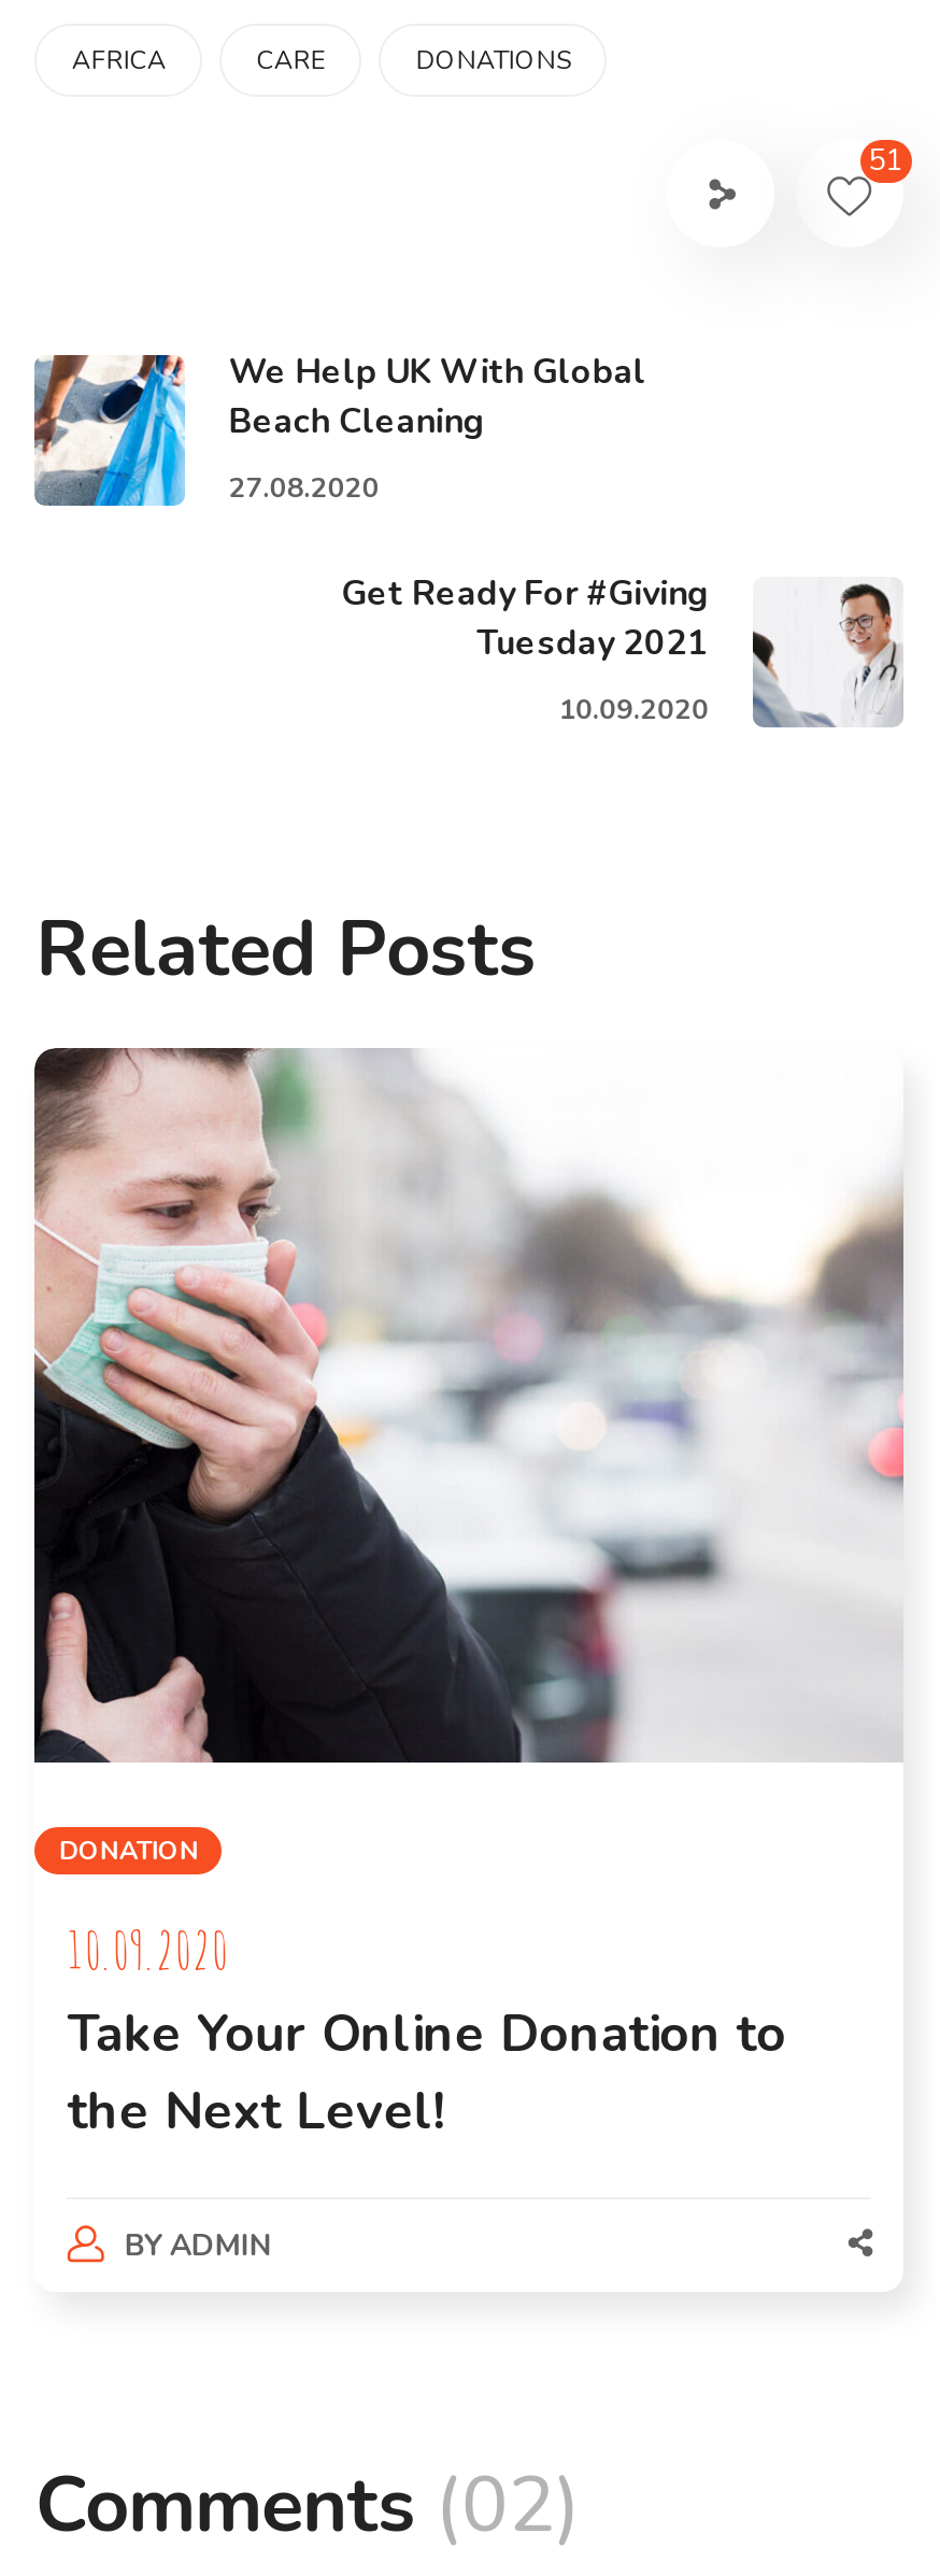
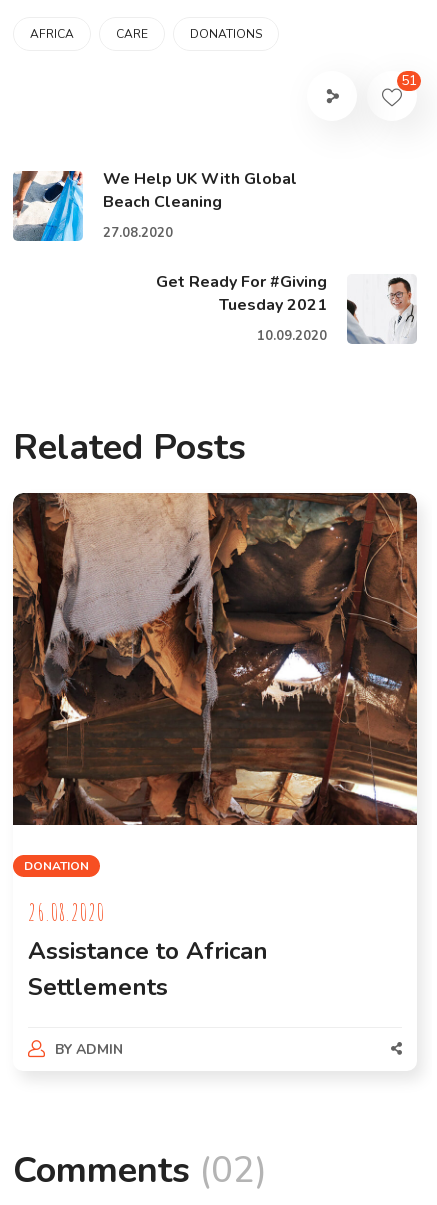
[32,1046,903,1765] [image] -> [12,492,418,826] [image]
[68,1917,786,2145] 10.09.2020 | Take Your Online Donation to | the Next Level! -> [28,897,268,1003] 26.08.2020 | Assistance to African | Settlements

